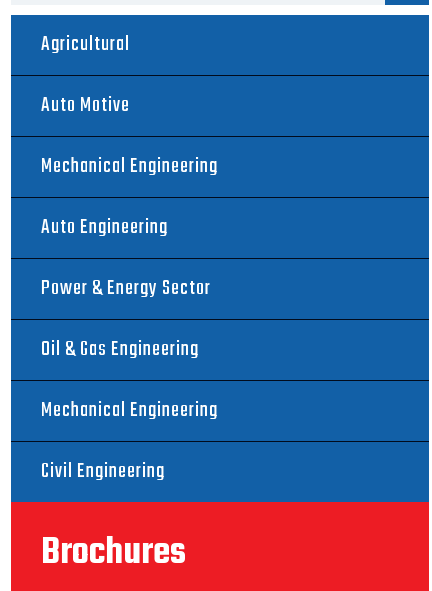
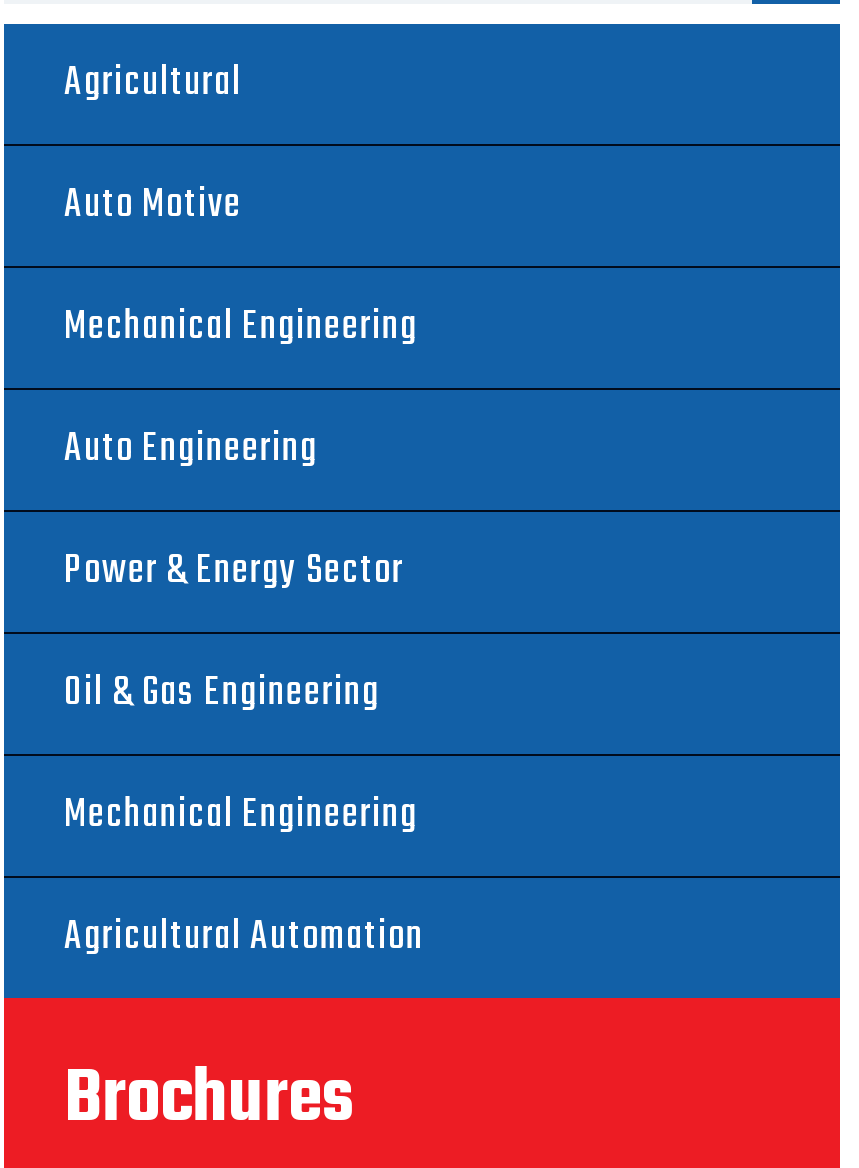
[41,456,165,487] Civil Engineering -> [64,906,424,968] Agricultural Automation

